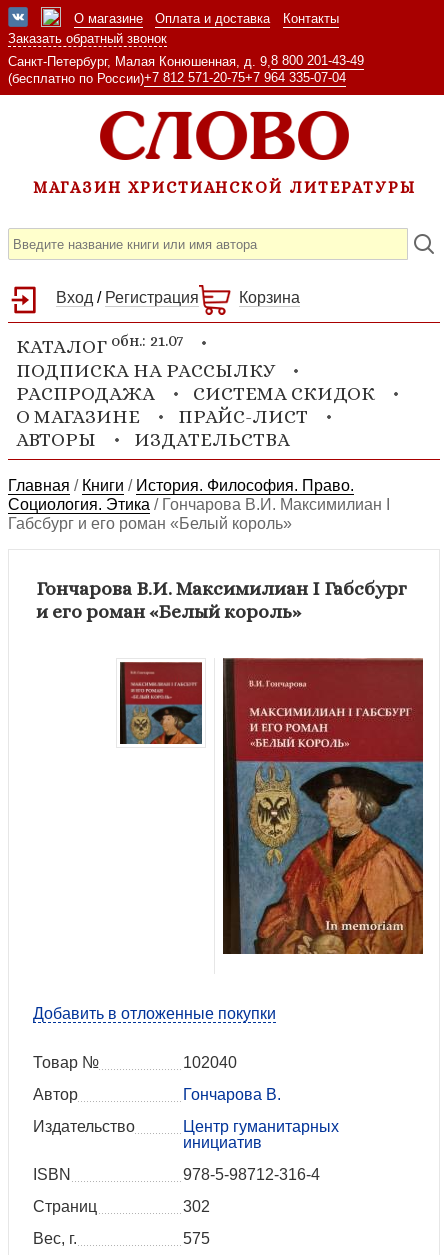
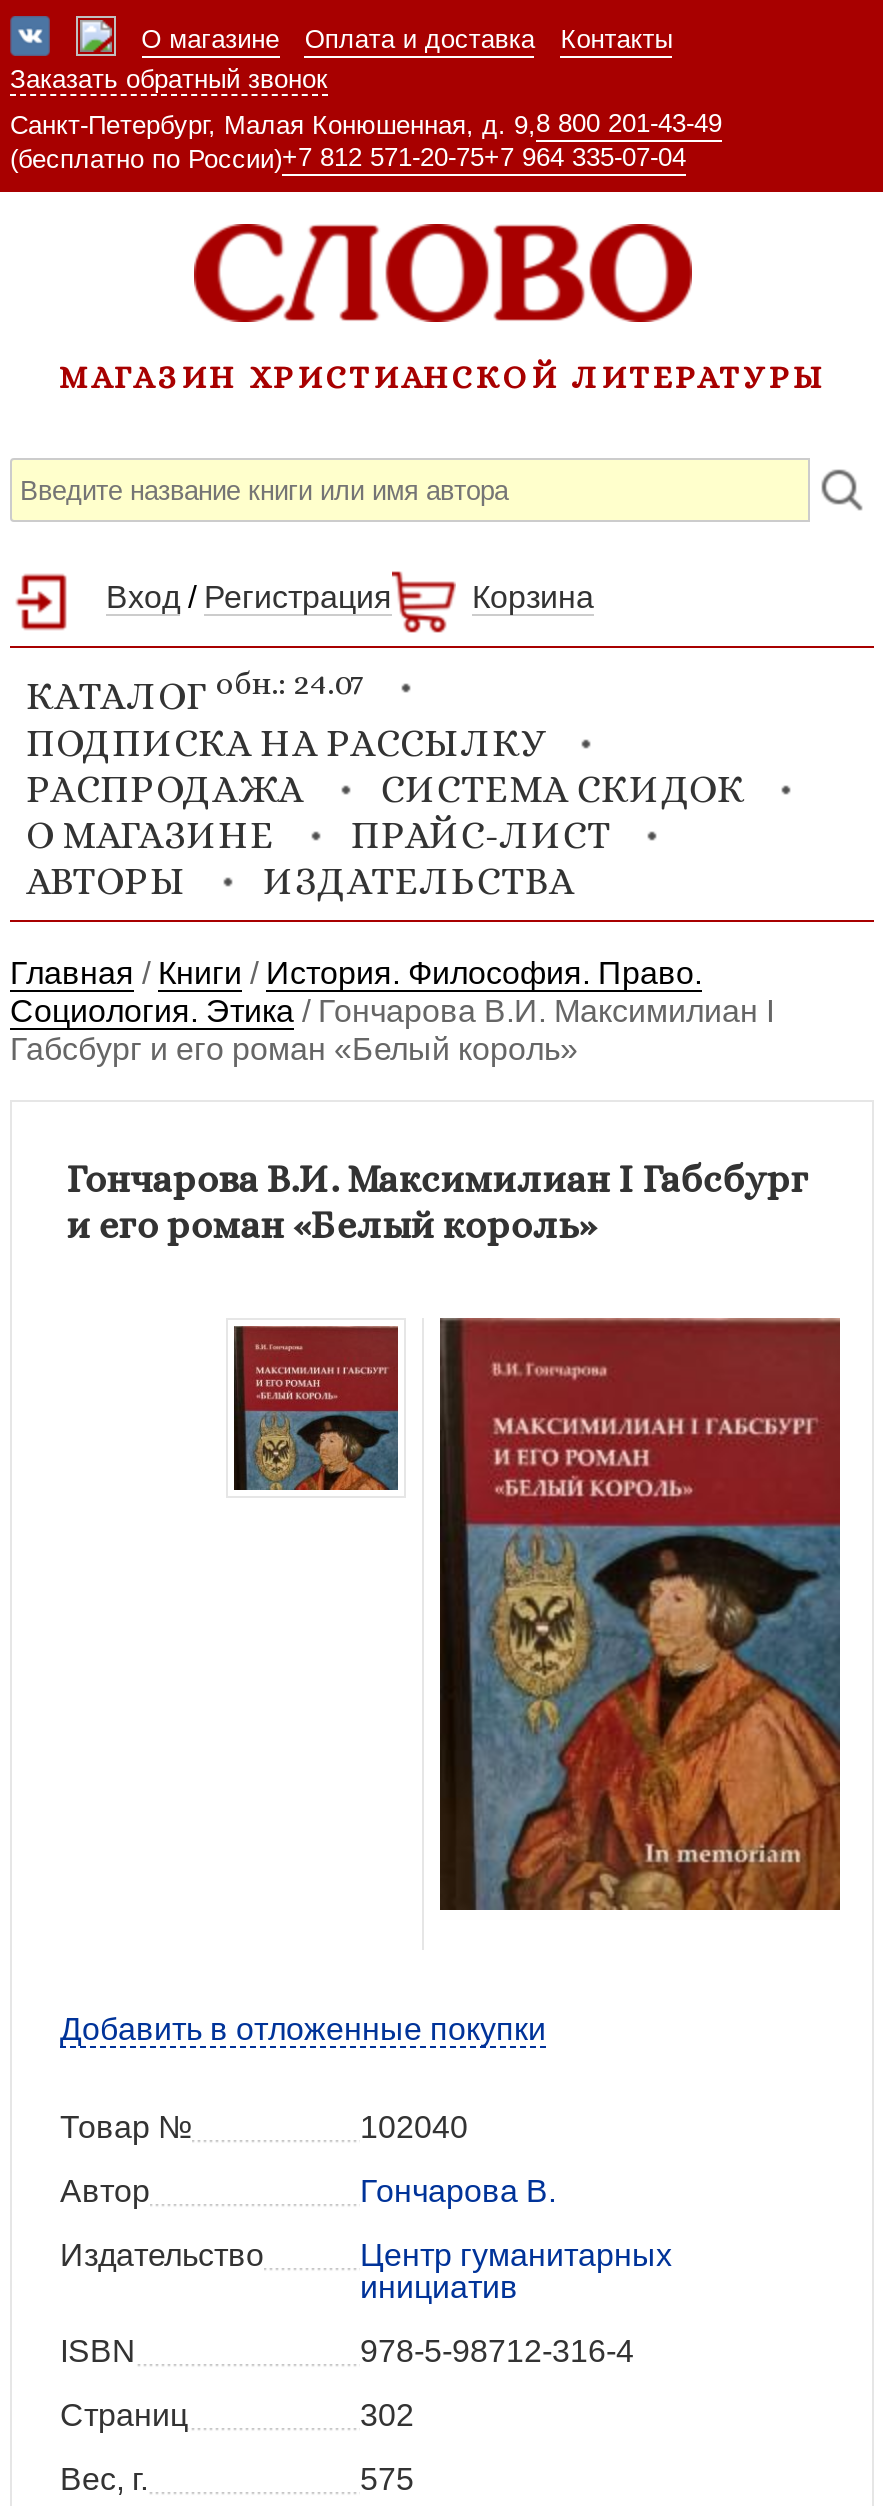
[16,331,183,358] КАТАЛОГ обн.: 21.07 -> [26,665,364,718] КАТАЛОГ обн.: 24.07

